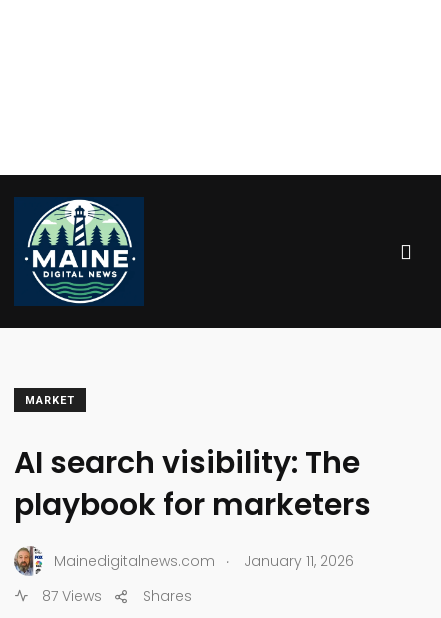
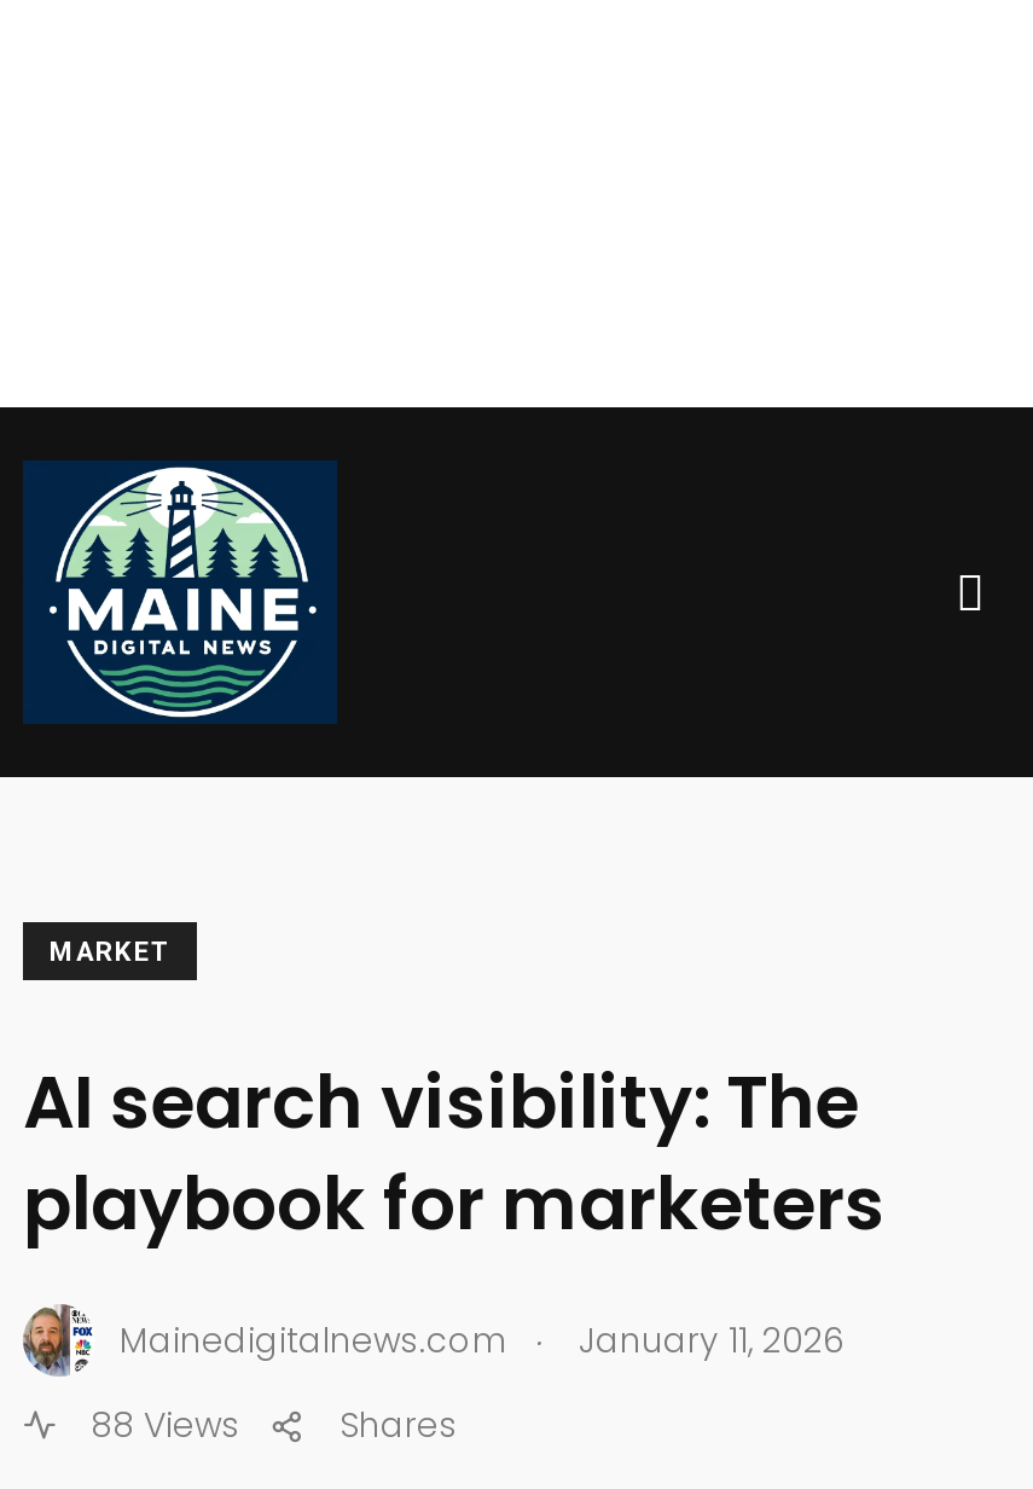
[38,586,102,606] 87 Views -> [81,1401,240,1449] 88 Views

